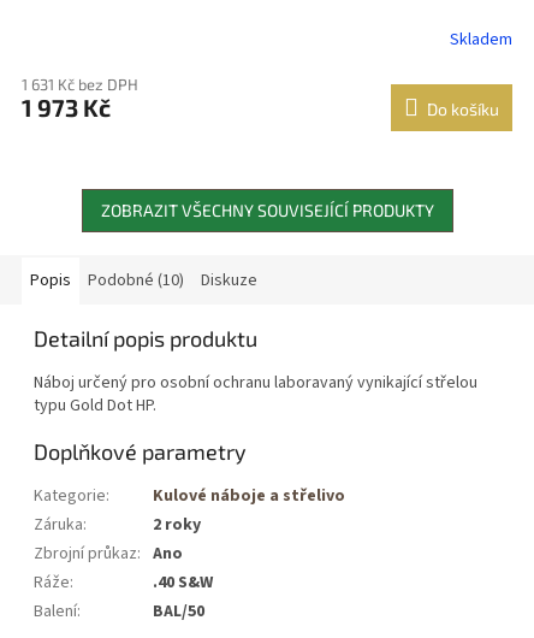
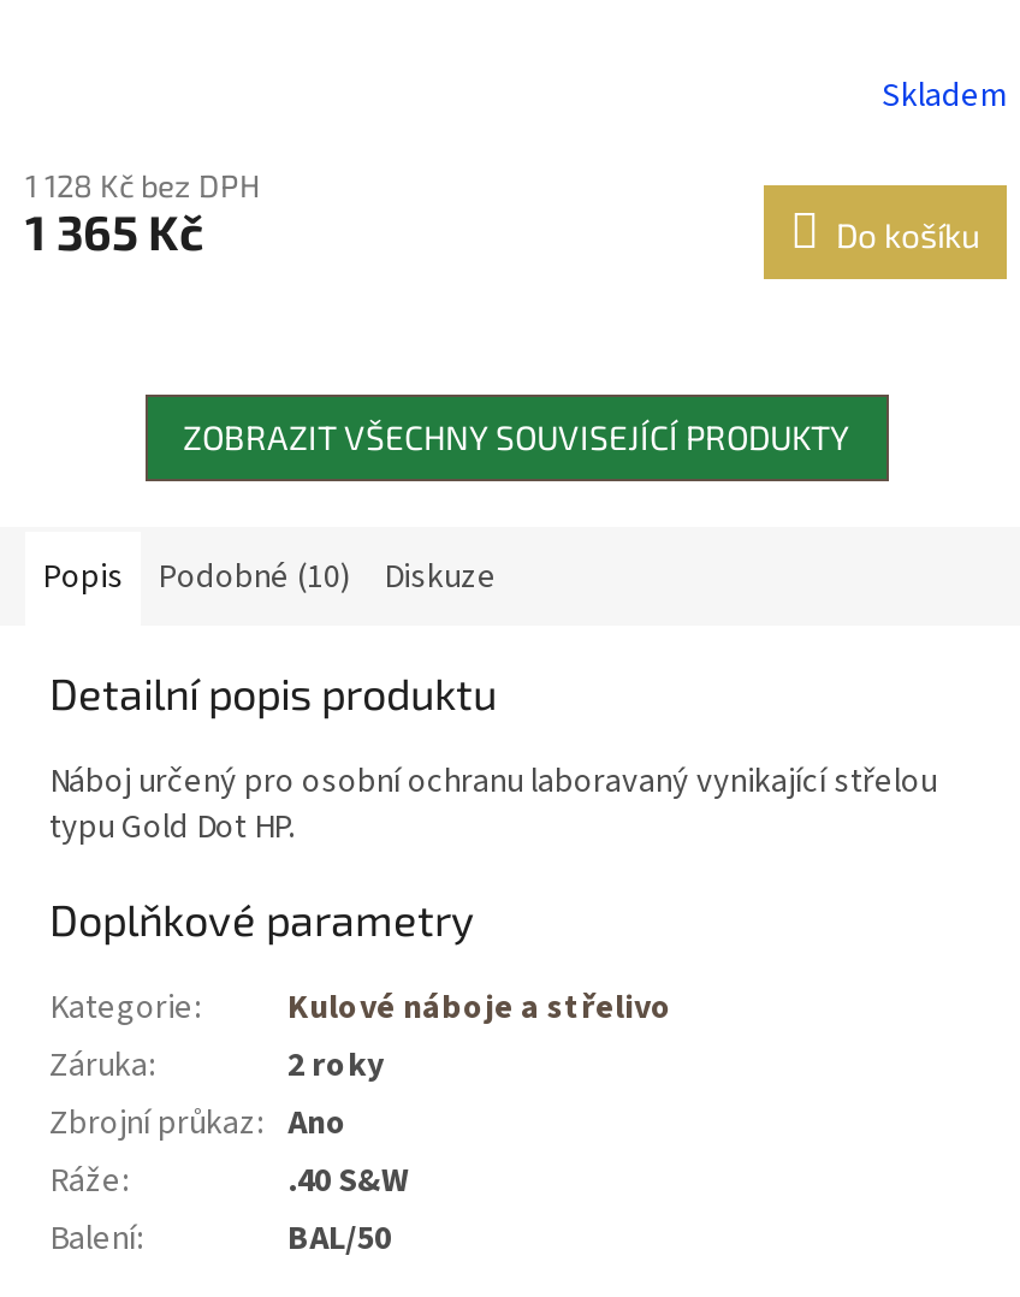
[22,75,138,94] 1 631 Kč bez DPH -> [25,166,261,205] 1 128 Kč bez DPH
[22,93,111,122] 1 973 Kč -> [25,202,203,260] 1 365 Kč

